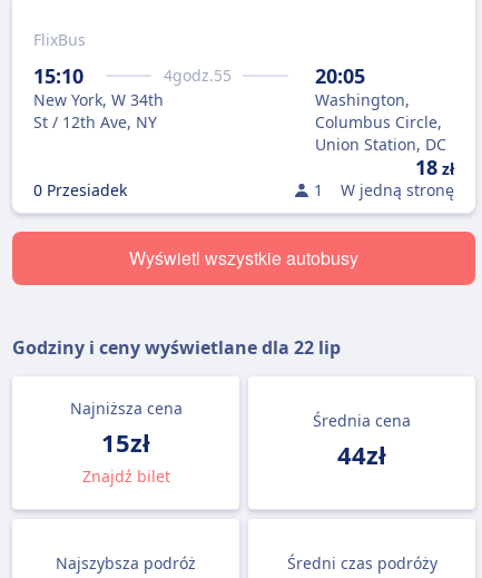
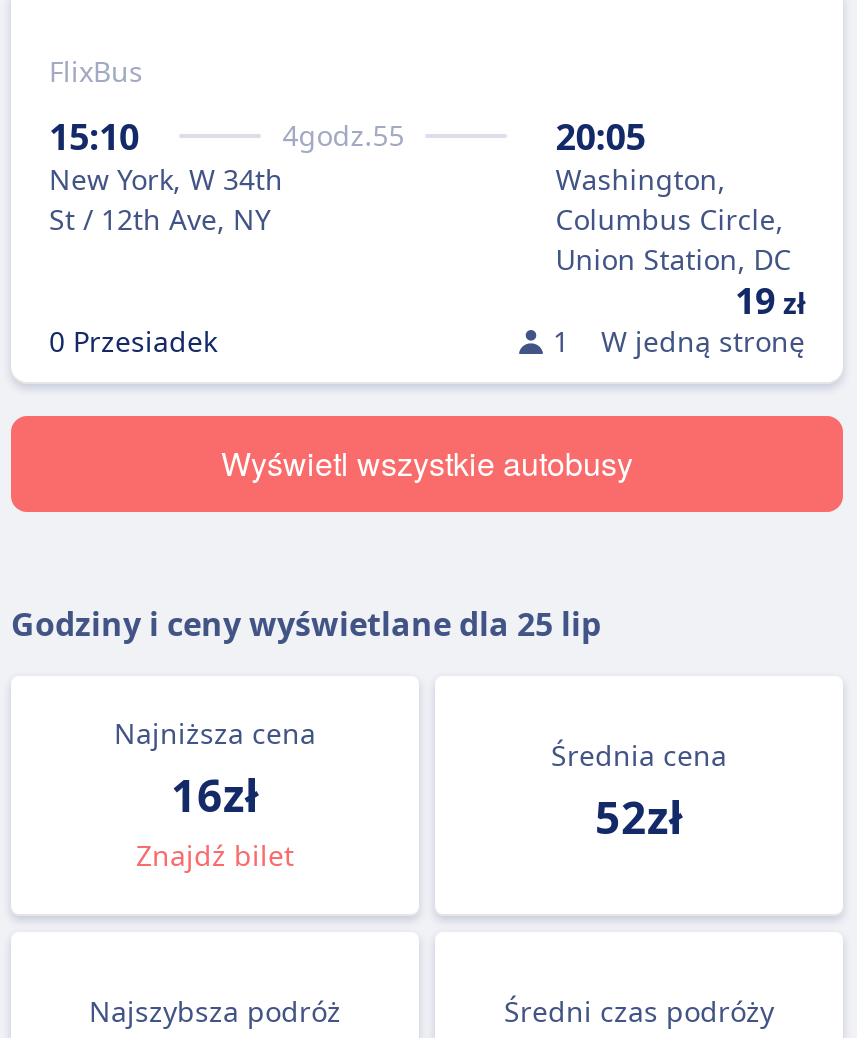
[415,154,454,180] 18 zł -> [735,276,805,324] 19 zł
[12,335,341,360] Godziny i ceny wyświetlane dla 22 lip -> [11,602,601,646] Godziny i ceny wyświetlane dla 25 lip
[101,425,150,459] 15zł -> [171,764,259,824] 16zł
[337,438,386,471] 44zł -> [595,786,683,846] 52zł

